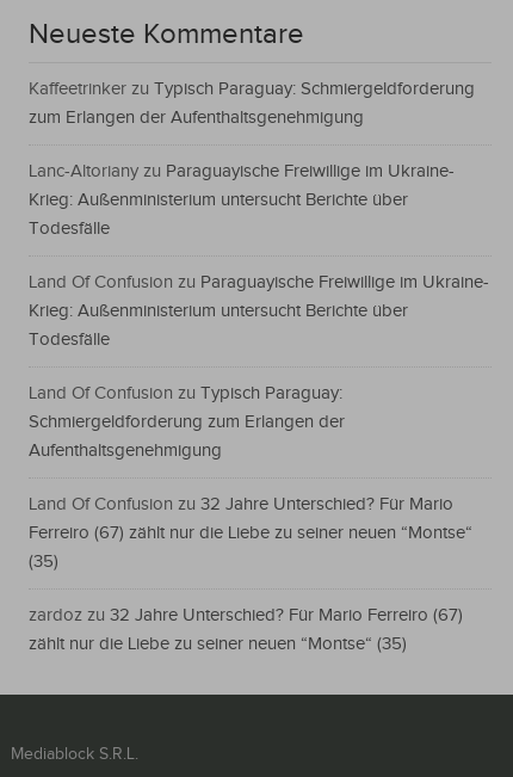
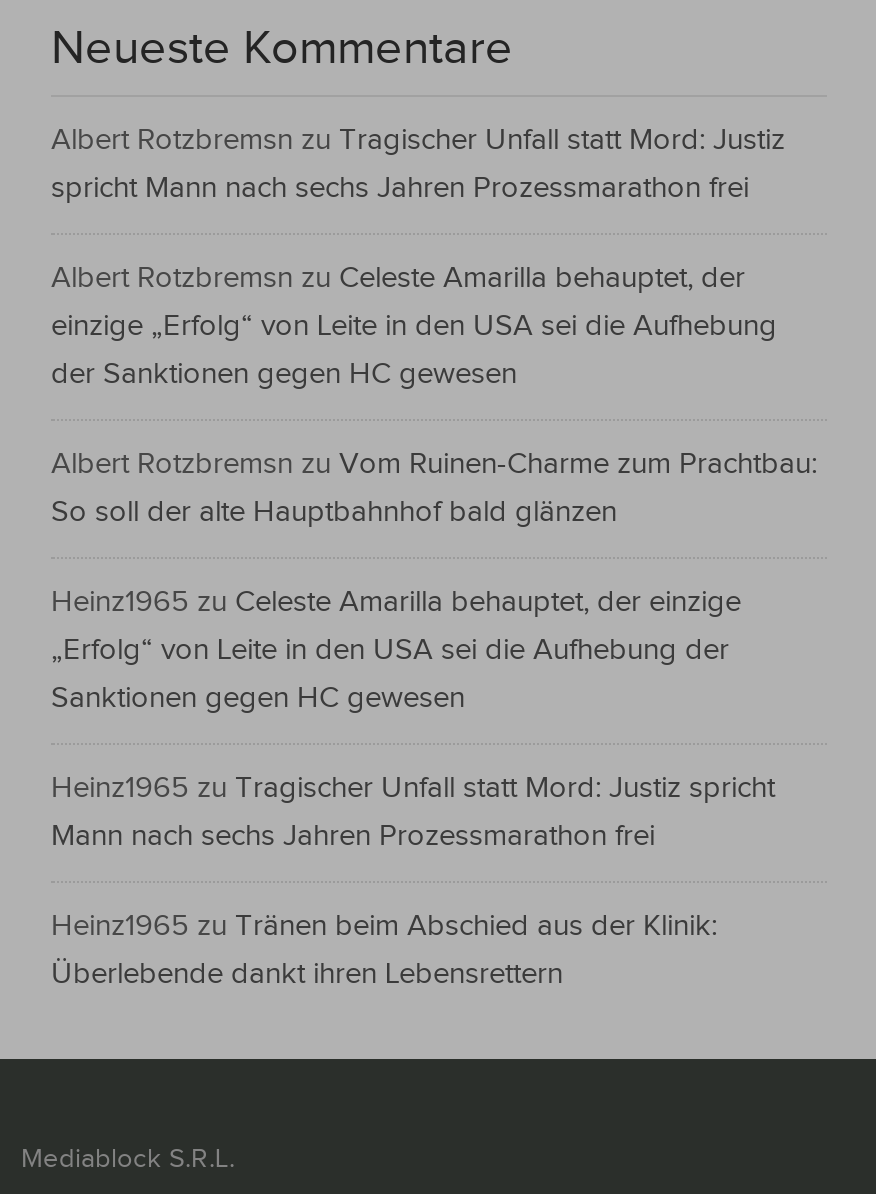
[29,79,475,128] Kaffeetrinker zu Typisch Paraguay: Schmiergeldforderung | zum Erlangen der Aufenthaltsgenehmigung -> [51,123,785,205] Albert Rotzbremsn zu Tragischer Unfall statt Mord: Justiz | spricht Mann nach sechs Jahren Prozessmarathon frei
[29,161,455,239] Lanc-Altoriany zu Paraguayische Freiwillige im Ukraine- | Krieg: Außenministerium untersucht Berichte über | Todesfälle -> [51,261,777,391] Albert Rotzbremsn zu Celeste Amarilla behauptet, der | einzige „Erfolg“ von Leite in den USA sei die Aufhebung | der Sanktionen gegen HC gewesen
[29,272,489,350] Land Of Confusion zu Paraguayische Freiwillige im Ukraine- | Krieg: Außenministerium untersucht Berichte über | Todesfälle -> [51,447,817,529] Albert Rotzbremsn zu Vom Ruinen-Charme zum Prachtbau: | So soll der alte Hauptbahnhof bald glänzen
[29,383,345,461] Land Of Confusion zu Typisch Paraguay: | Schmiergeldforderung zum Erlangen der | Aufenthaltsgenehmigung -> [51,585,741,715] Heinz1965 zu Celeste Amarilla behauptet, der einzige | „Erfolg“ von Leite in den USA sei die Aufhebung der | Sanktionen gegen HC gewesen
[29,494,472,572] Land Of Confusion zu 32 Jahre Unterschied? Für Mario | Ferreiro (67) zählt nur die Liebe zu seiner neuen “Montse“ | (35) -> [51,771,775,853] Heinz1965 zu Tragischer Unfall statt Mord: Justiz spricht | Mann nach sechs Jahren Prozessmarathon frei
[29,605,463,654] zardoz zu 32 Jahre Unterschied? Für Mario Ferreiro (67) | zählt nur die Liebe zu seiner neuen “Montse“ (35) -> [51,909,717,991] Heinz1965 zu Tränen beim Abschied aus der Klinik: | Überlebende dankt ihren Lebensrettern

